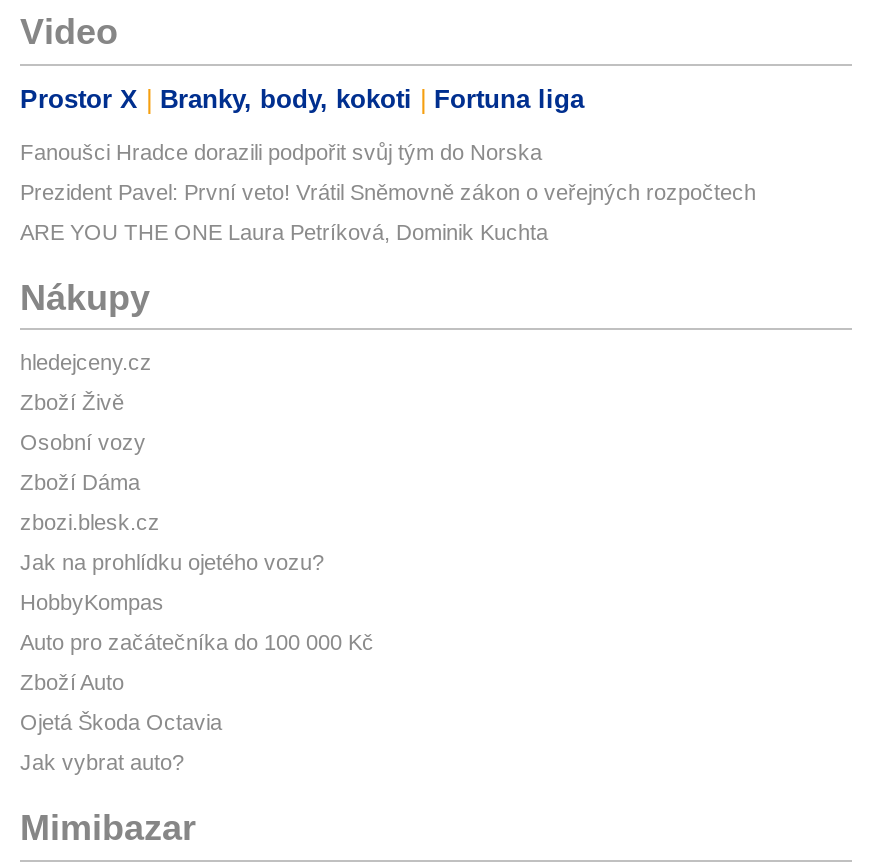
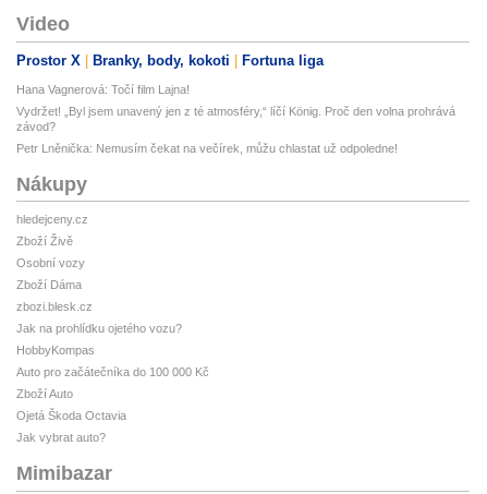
[20,139,542,163] Fanoušci Hradce dorazili podpořit svůj tým do Norska -> [16,83,190,96] Hana Vagnerová: Točí film Lajna!
[20,179,756,203] Prezident Pavel: První veto! Vrátil Sněmovně zákon o veřejných rozpočtech -> [16,104,455,133] Vydržet! „Byl jsem unavený jen z té atmosféry,“ líčí König. Proč den volna prohrává | závod?
[20,219,548,243] ARE YOU THE ONE Laura Petríková, Dominik Kuchta -> [16,141,398,155] Petr Lněnička: Nemusím čekat na večírek, můžu chlastat už odpoledne!

